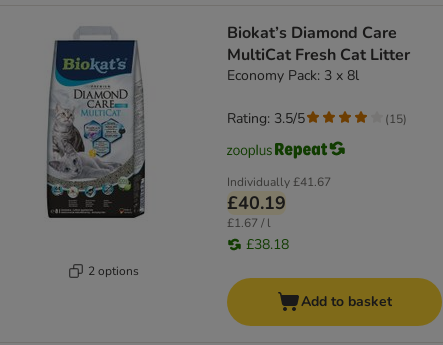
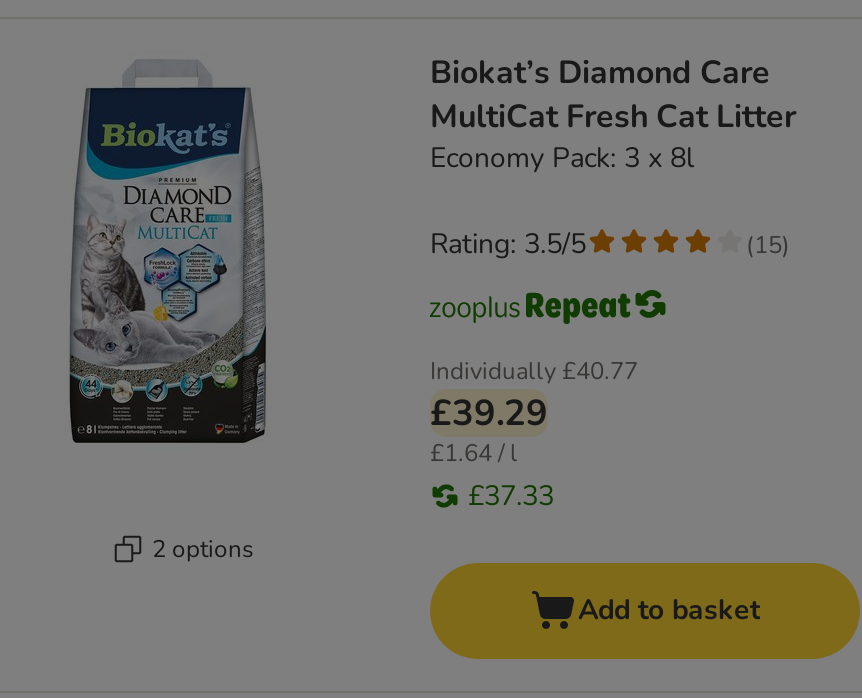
[227,174,331,190] Individually £41.67 -> [430,355,638,387] Individually £40.77
[227,191,286,215] £40.19 -> [430,389,548,437] £39.29
[227,215,271,231] £1.67 / l -> [430,437,518,469] £1.64 / l
[246,235,289,254] £38.18 -> [468,477,554,515] £37.33

